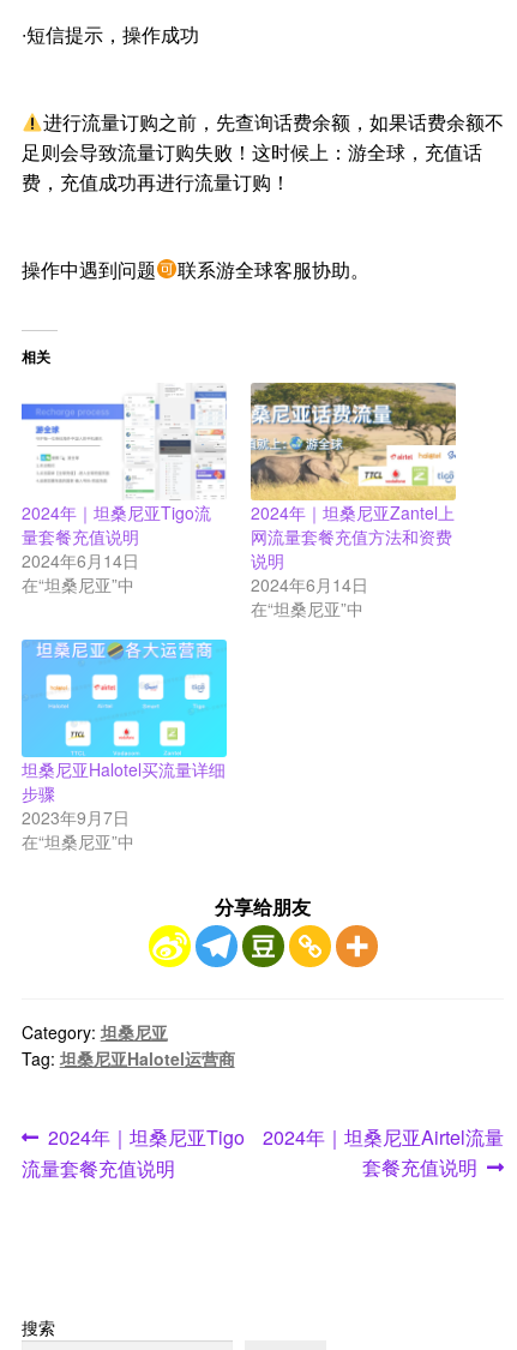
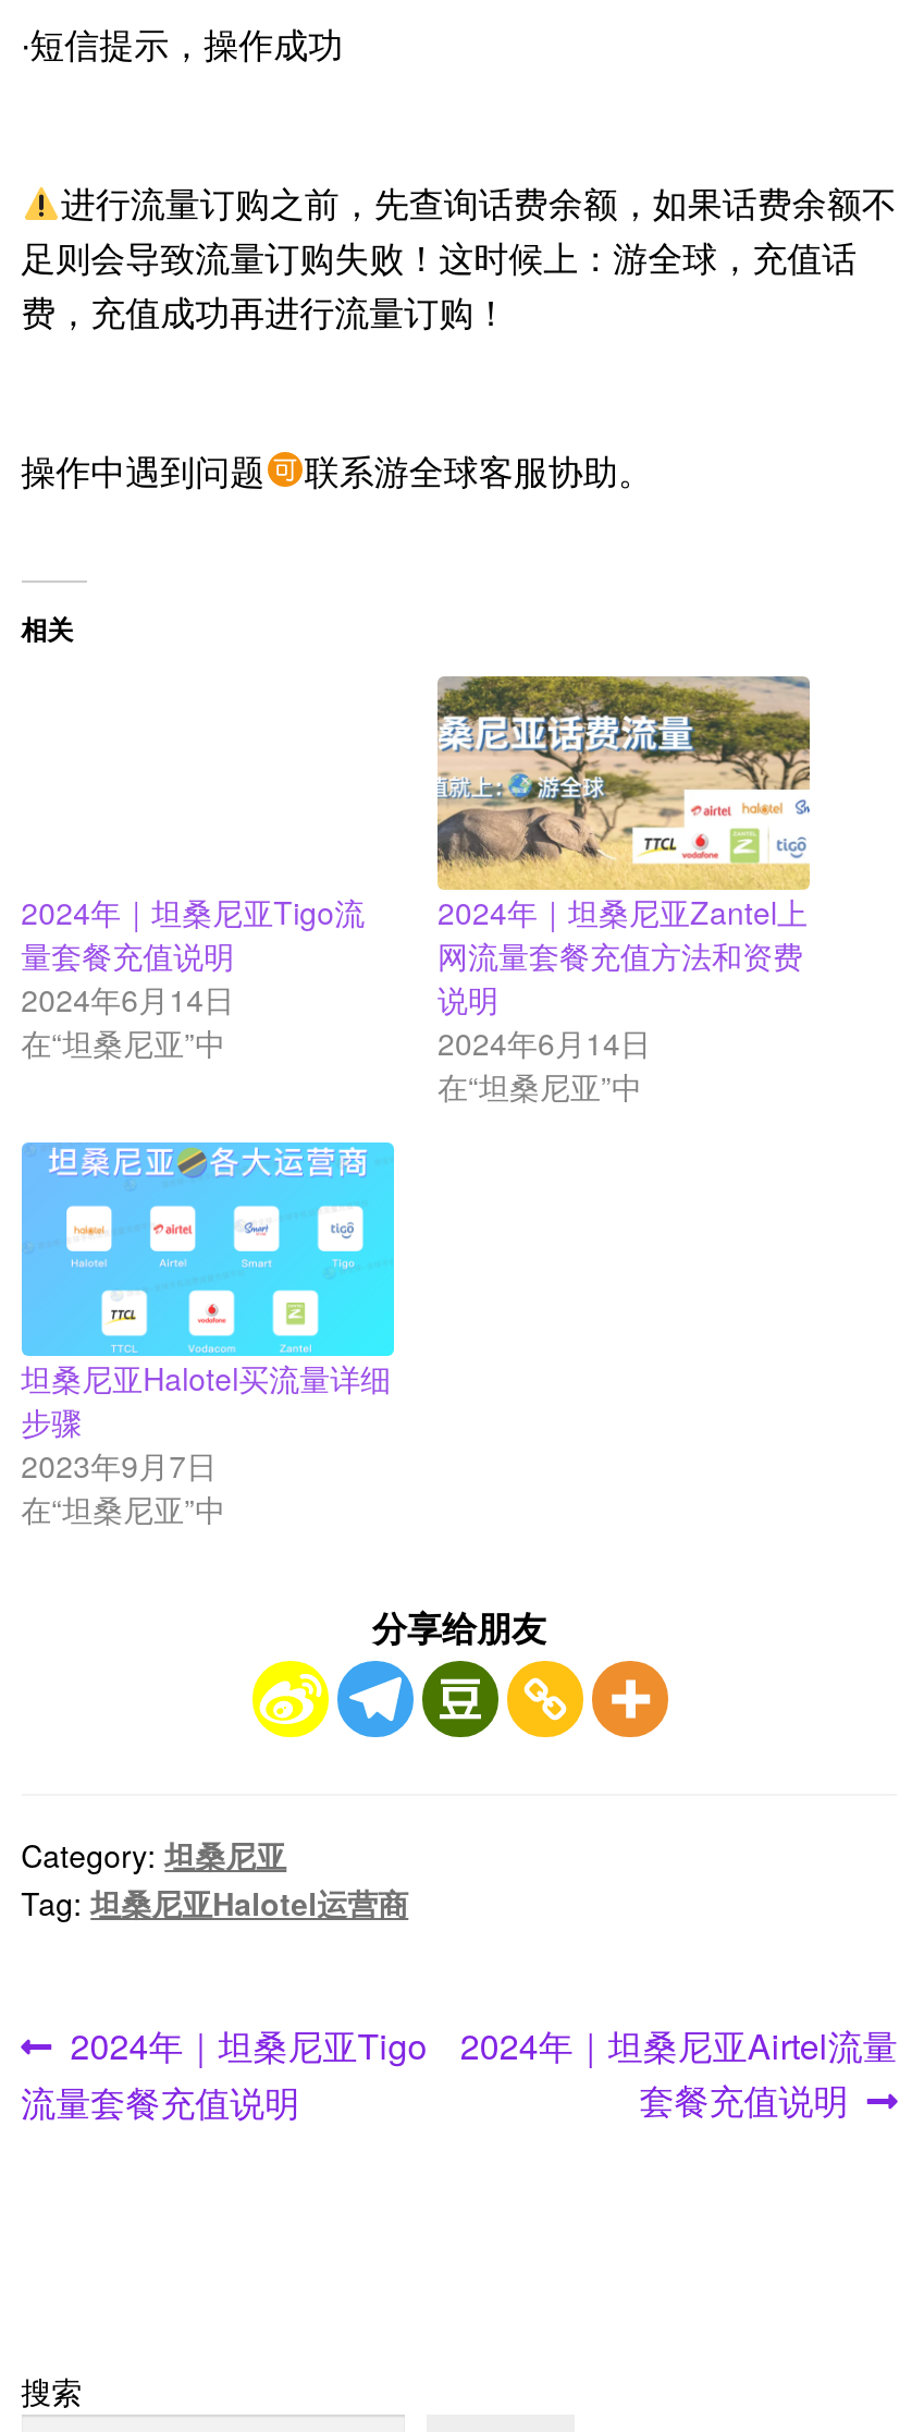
[20,384,228,498] [image] -> none

